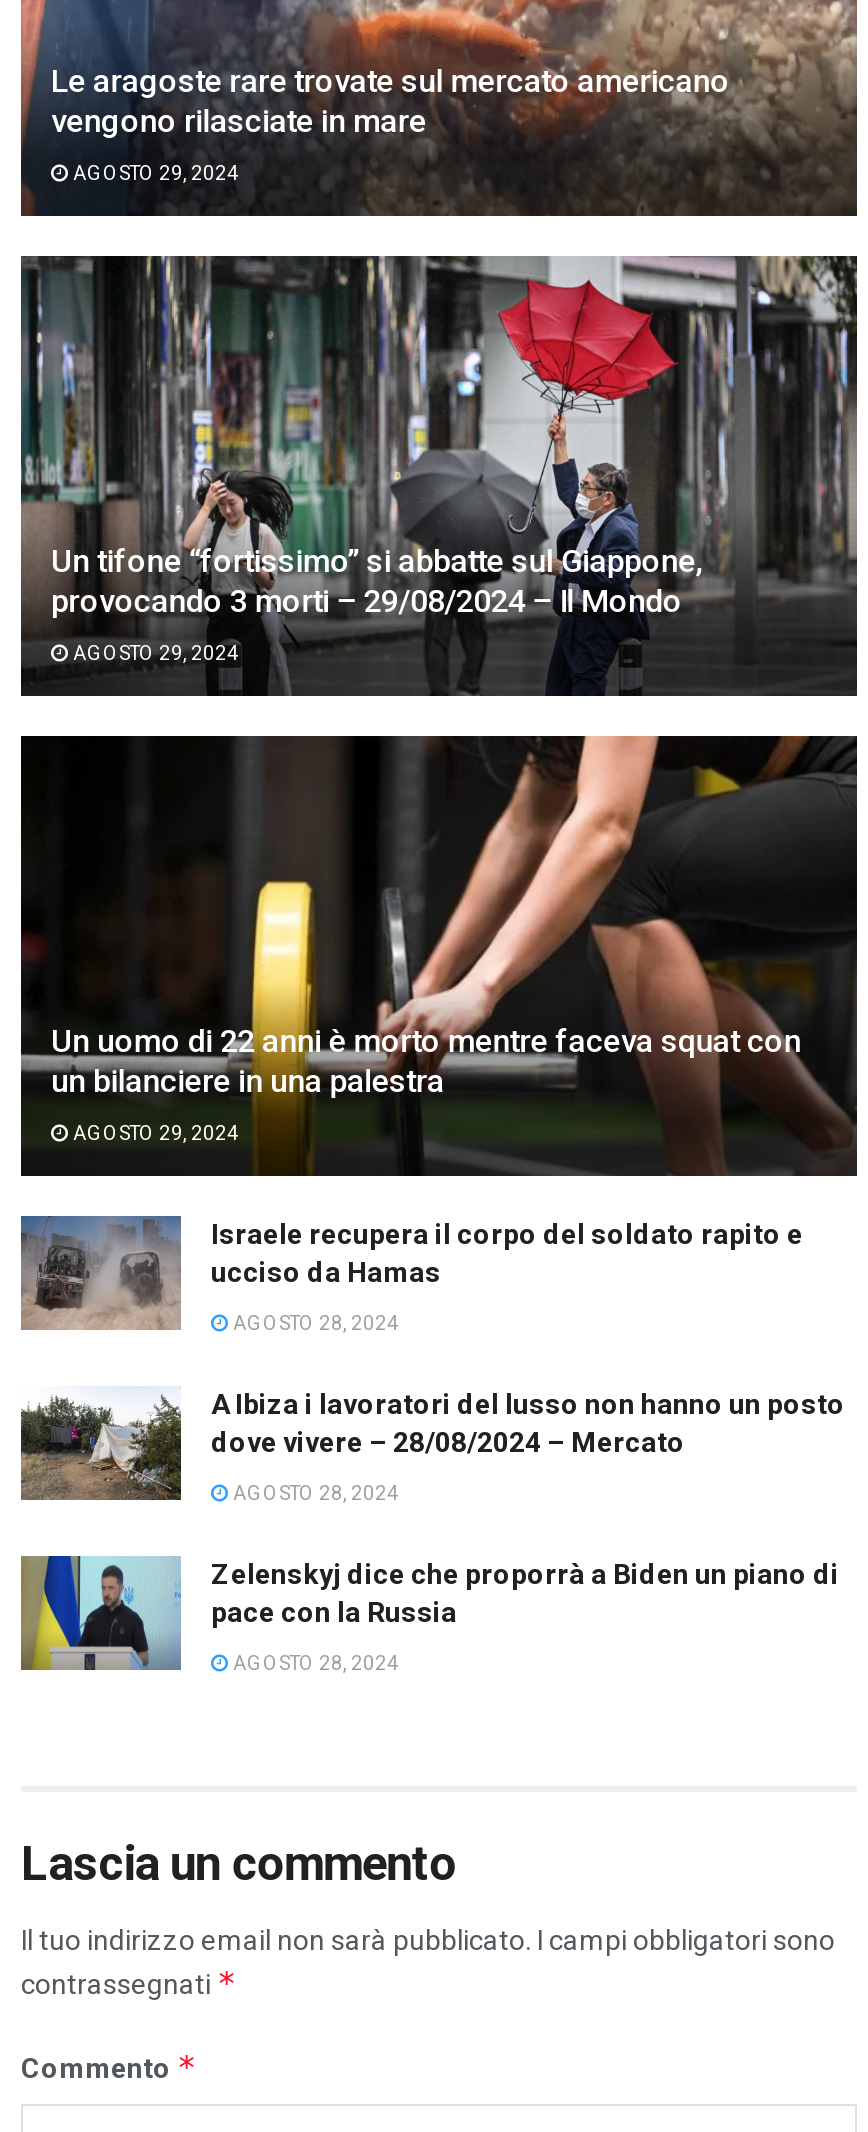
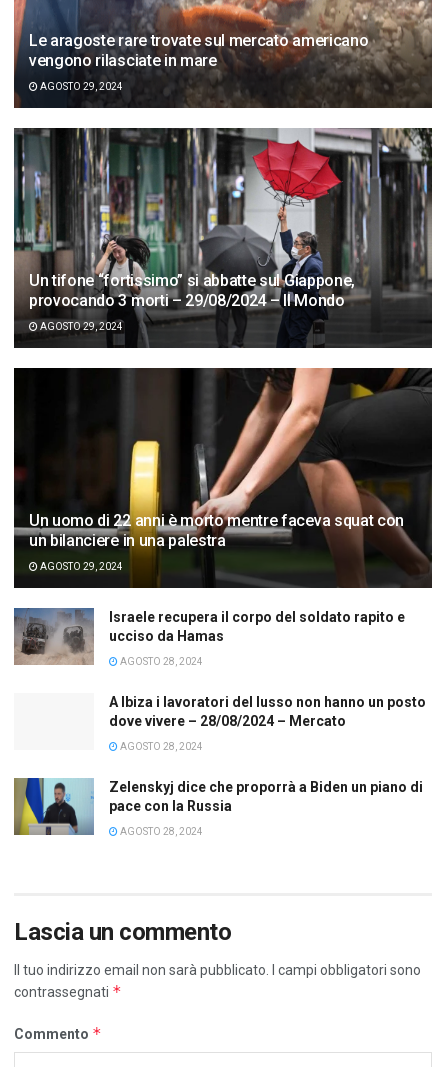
[19,1394,183,1502] [image] -> none

